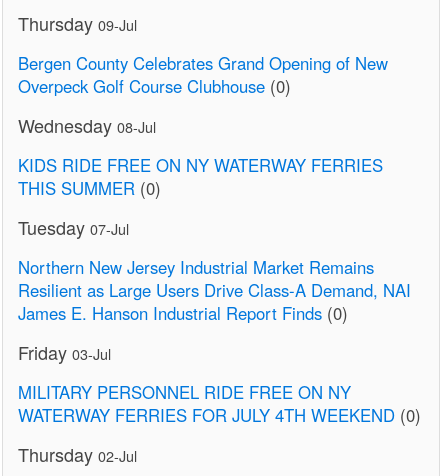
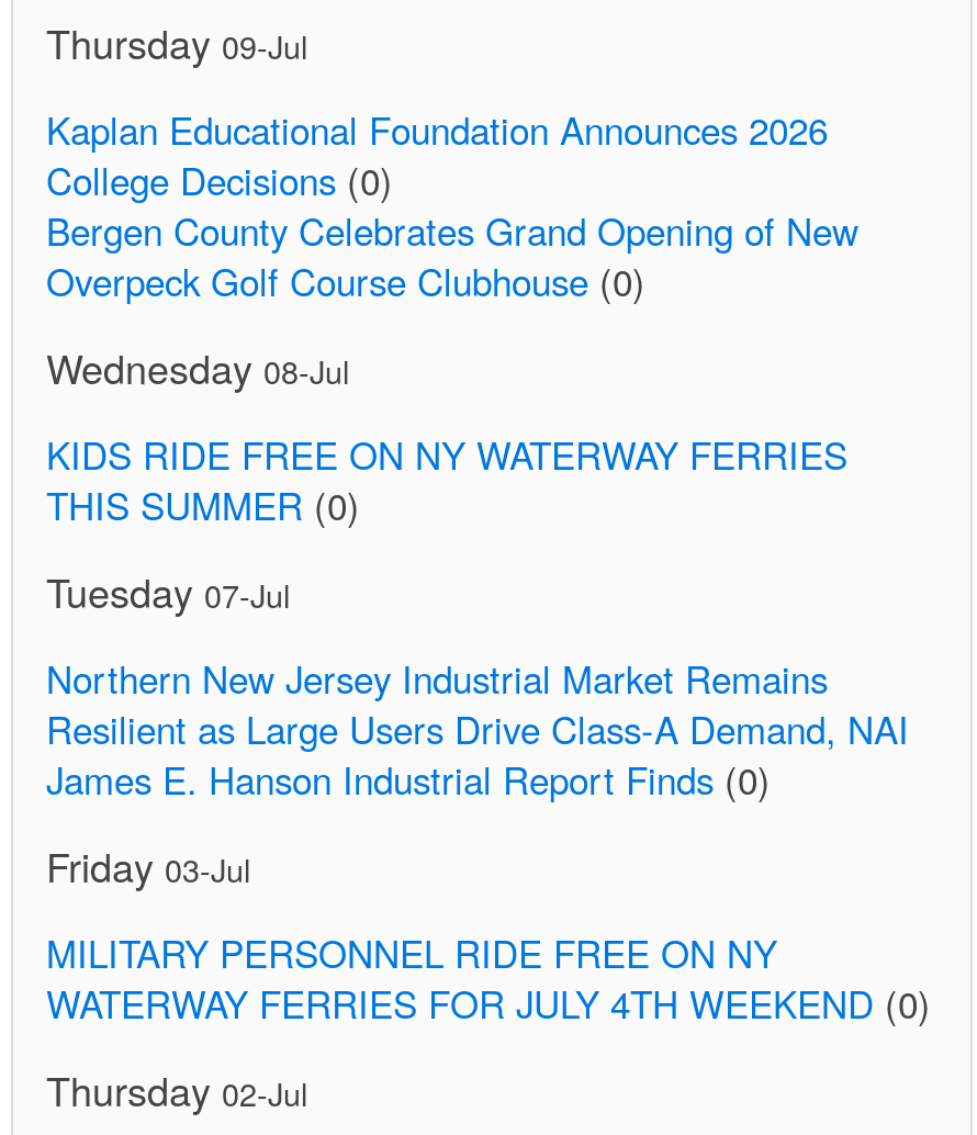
none -> [46,103,828,206] Kaplan Educational Foundation Announces 2026 | College Decisions (0)

